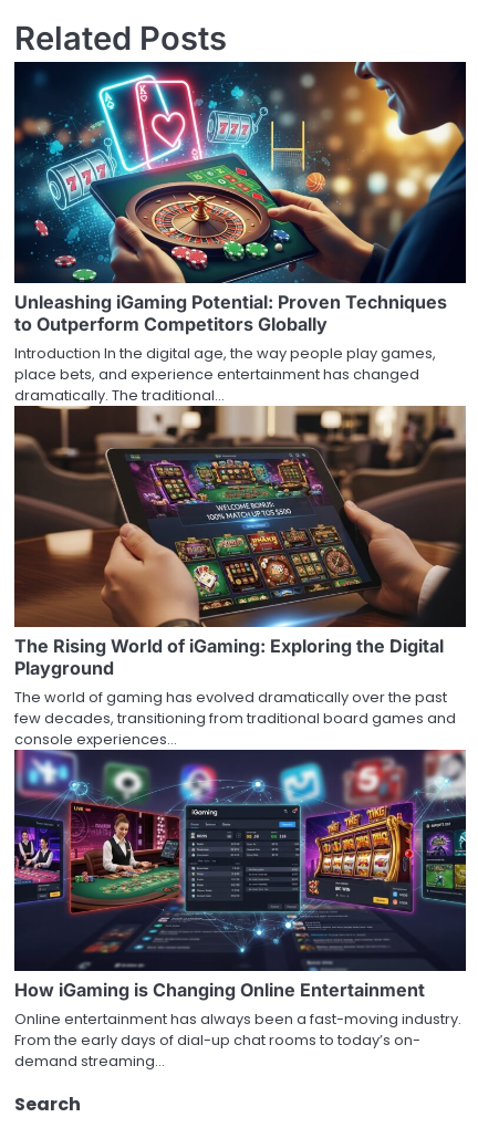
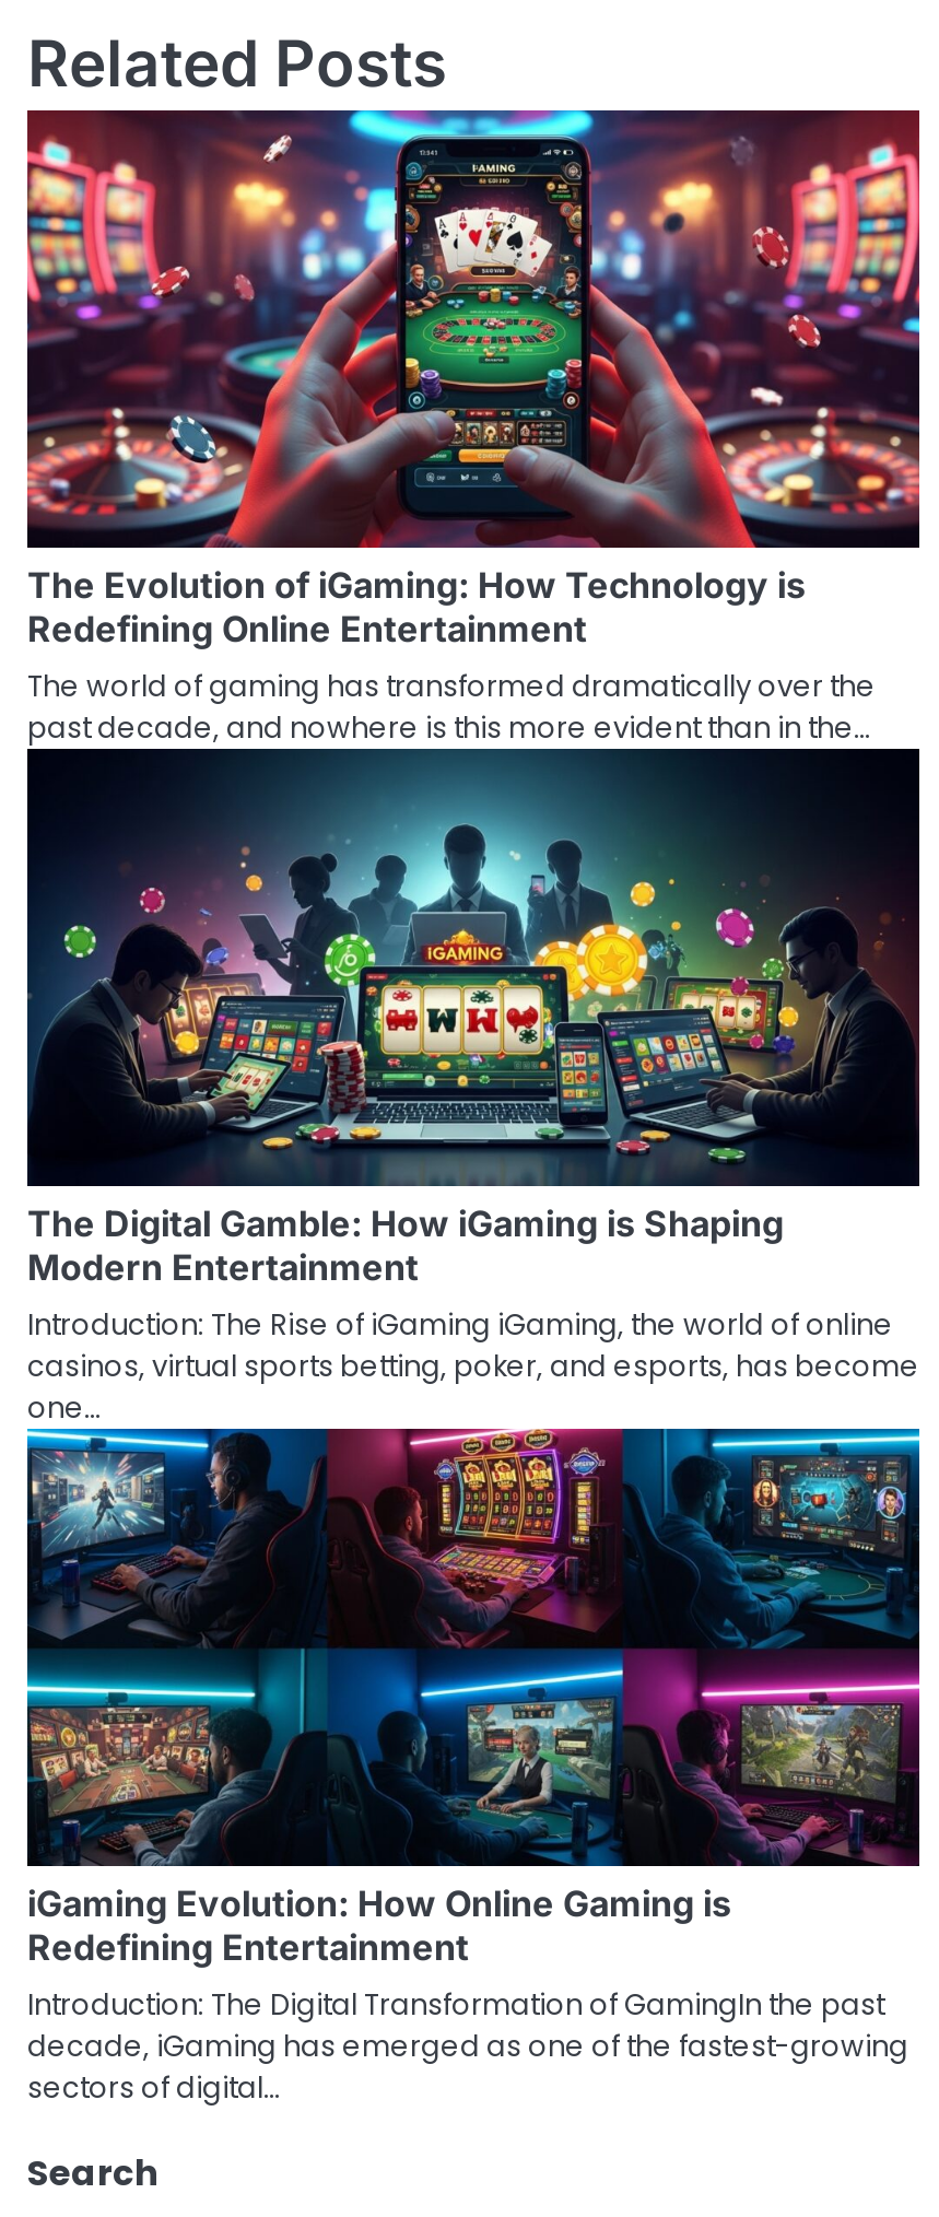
[13,61,467,406] [image] | Unleashing iGaming Potential: Proven Techniques | to Outperform Competitors Globally | Introduction In the digital age, the way people play games, | place bets, and experience entertainment has changed | dramatically. The traditional… -> [25,108,922,749] [image] | The Evolution of iGaming: How Technology is | Redefining Online Entertainment | The world of gaming has transformed dramatically over the | past decade, and nowhere is this more evident than in the…
[13,385,467,750] [image] | The Rising World of iGaming: Exploring the Digital | Playground | The world of gaming has evolved dramatically over the past | few decades, transitioning from traditional board games and | console experiences… -> [25,747,922,1429] [image] | The Digital Gamble: How iGaming is Shaping | Modern Entertainment | Introduction: The Rise of iGaming iGaming, the world of online | casinos, virtual sports betting, poker, and esports, has become | one…
[13,738,467,1072] [image] | How iGaming is Changing Online Entertainment | Online entertainment has always been a fast-moving industry. | From the early days of dial-up chat rooms to today’s on- | demand streaming… -> [25,1448,922,2109] [image] | iGaming Evolution: How Online Gaming is | Redefining Entertainment | Introduction: The Digital Transformation of GamingIn the past | decade, iGaming has emerged as one of the fastest-growing | sectors of digital…

